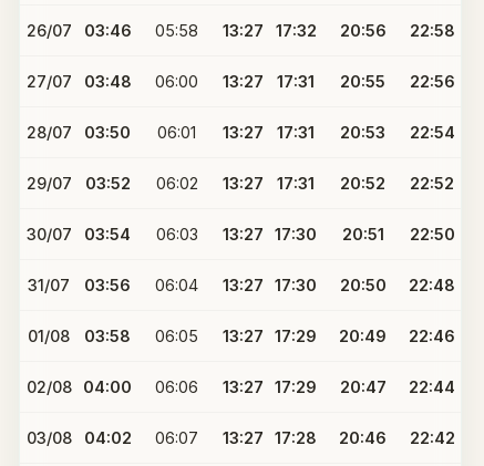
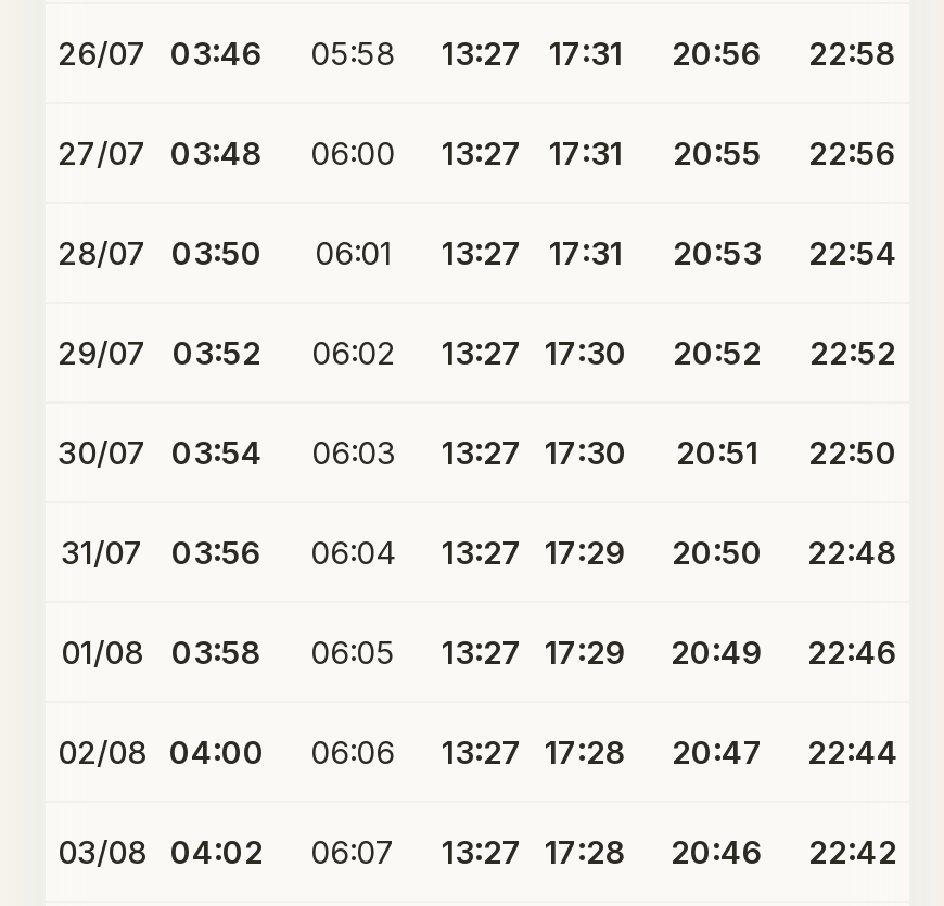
[26,21,455,40] 26/07 03:46 05:58 13:27 17:32 20:56 22:58 -> [58,35,897,72] 26/07 03:46 05:58 13:27 17:31 20:56 22:58
[26,174,454,193] 29/07 03:52 06:02 13:27 17:31 20:52 22:52 -> [58,334,896,371] 29/07 03:52 06:02 13:27 17:30 20:52 22:52
[28,276,455,294] 31/07 03:56 06:04 13:27 17:30 20:50 22:48 -> [61,534,898,571] 31/07 03:56 06:04 13:27 17:29 20:50 22:48
[26,377,455,396] 02/08 04:00 06:06 13:27 17:29 20:47 22:44 -> [58,733,898,770] 02/08 04:00 06:06 13:27 17:28 20:47 22:44

